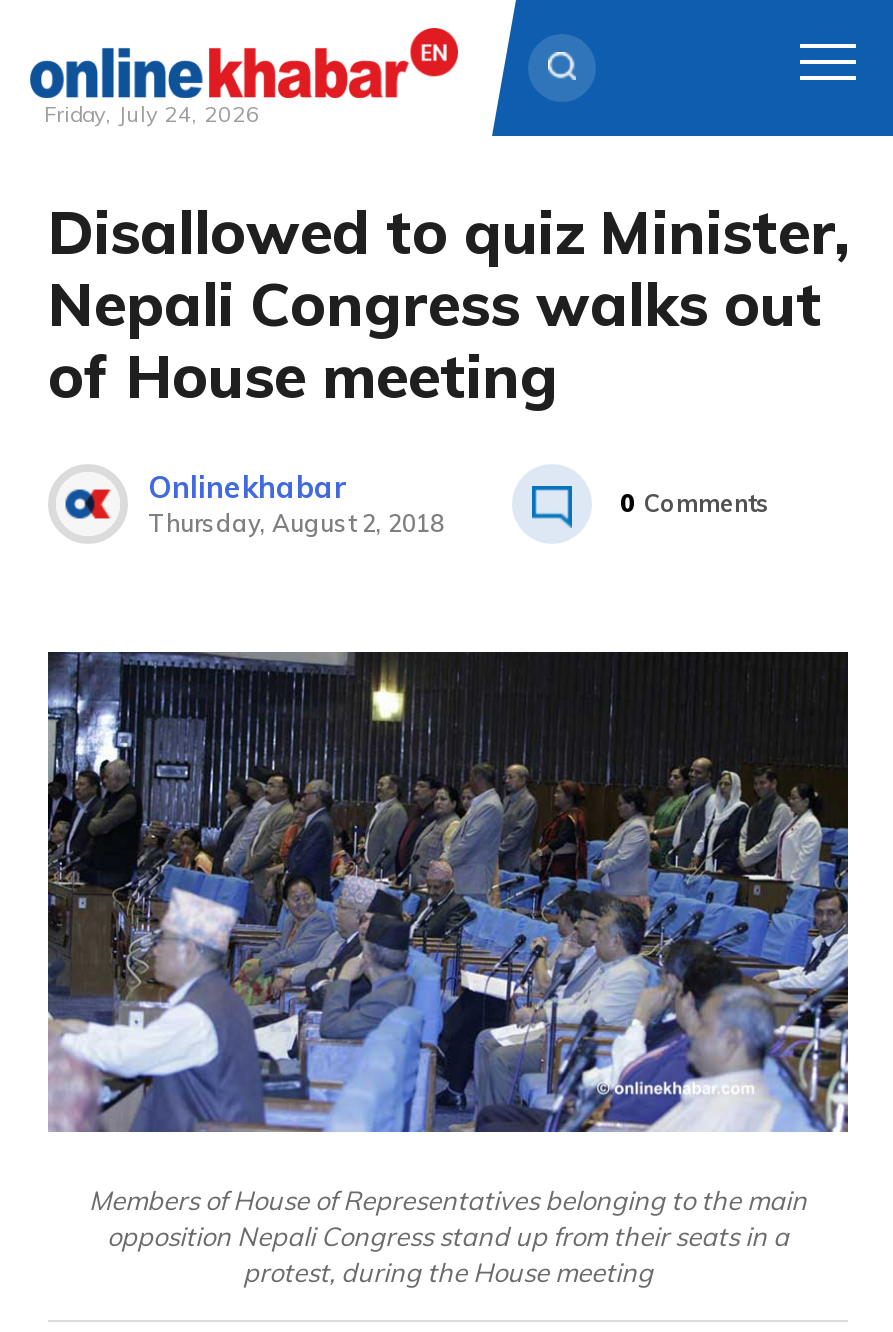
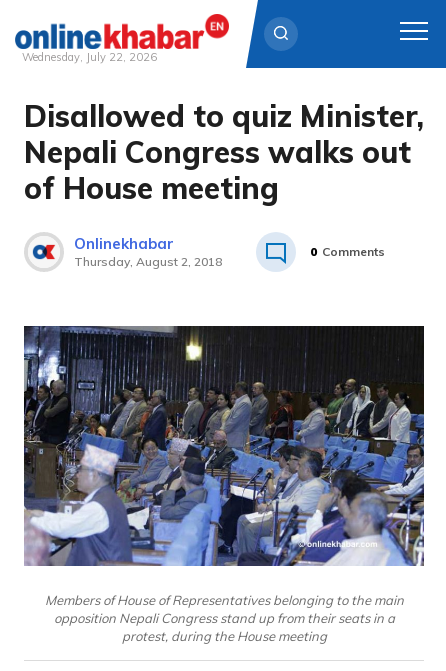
[44,100,260,128] Friday, July 24, 2026 -> [22,50,157,64] Wednesday, July 22, 2026

